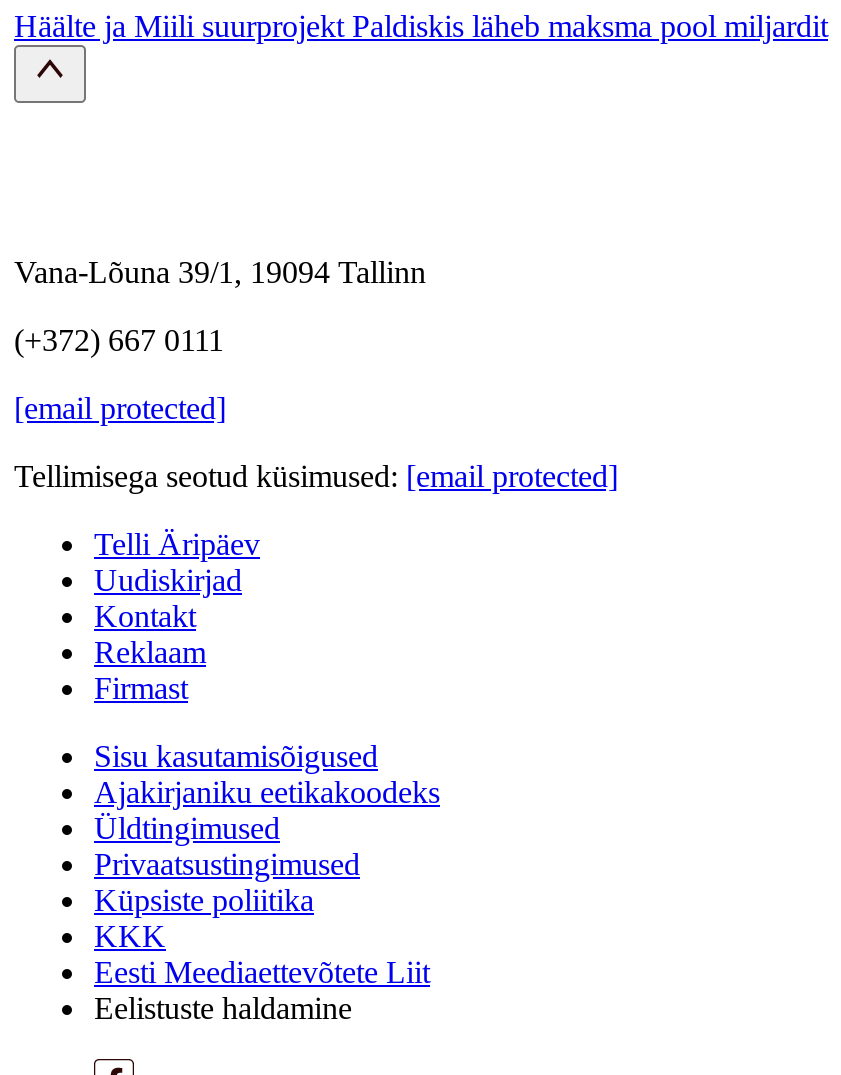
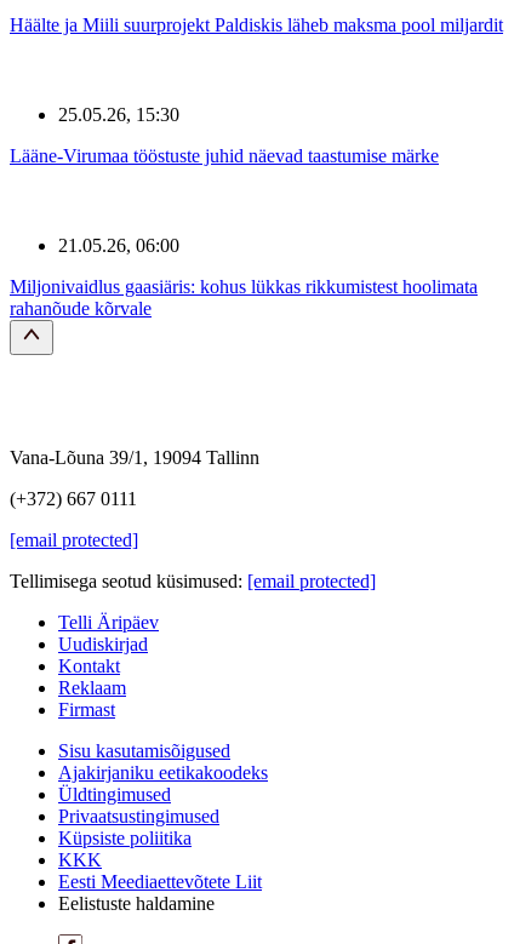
none -> [10,104,439,166] 25.05.26, 15:30 | Lääne-Virumaa tööstuste juhid näevad taastumise märke
none -> [10,235,478,319] 21.05.26, 06:00 | Miljonivaidlus gaasiäris: kohus lükkas rikkumistest hoolimata | rahanõude kõrvale

